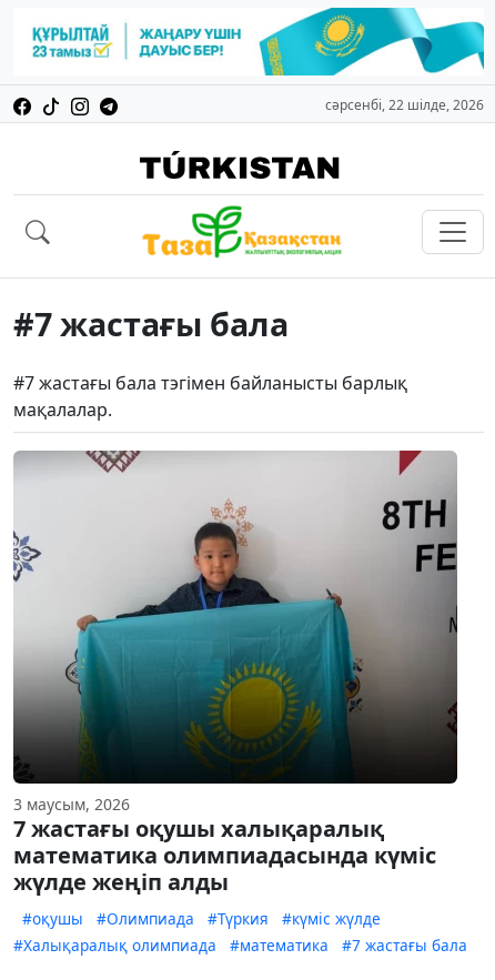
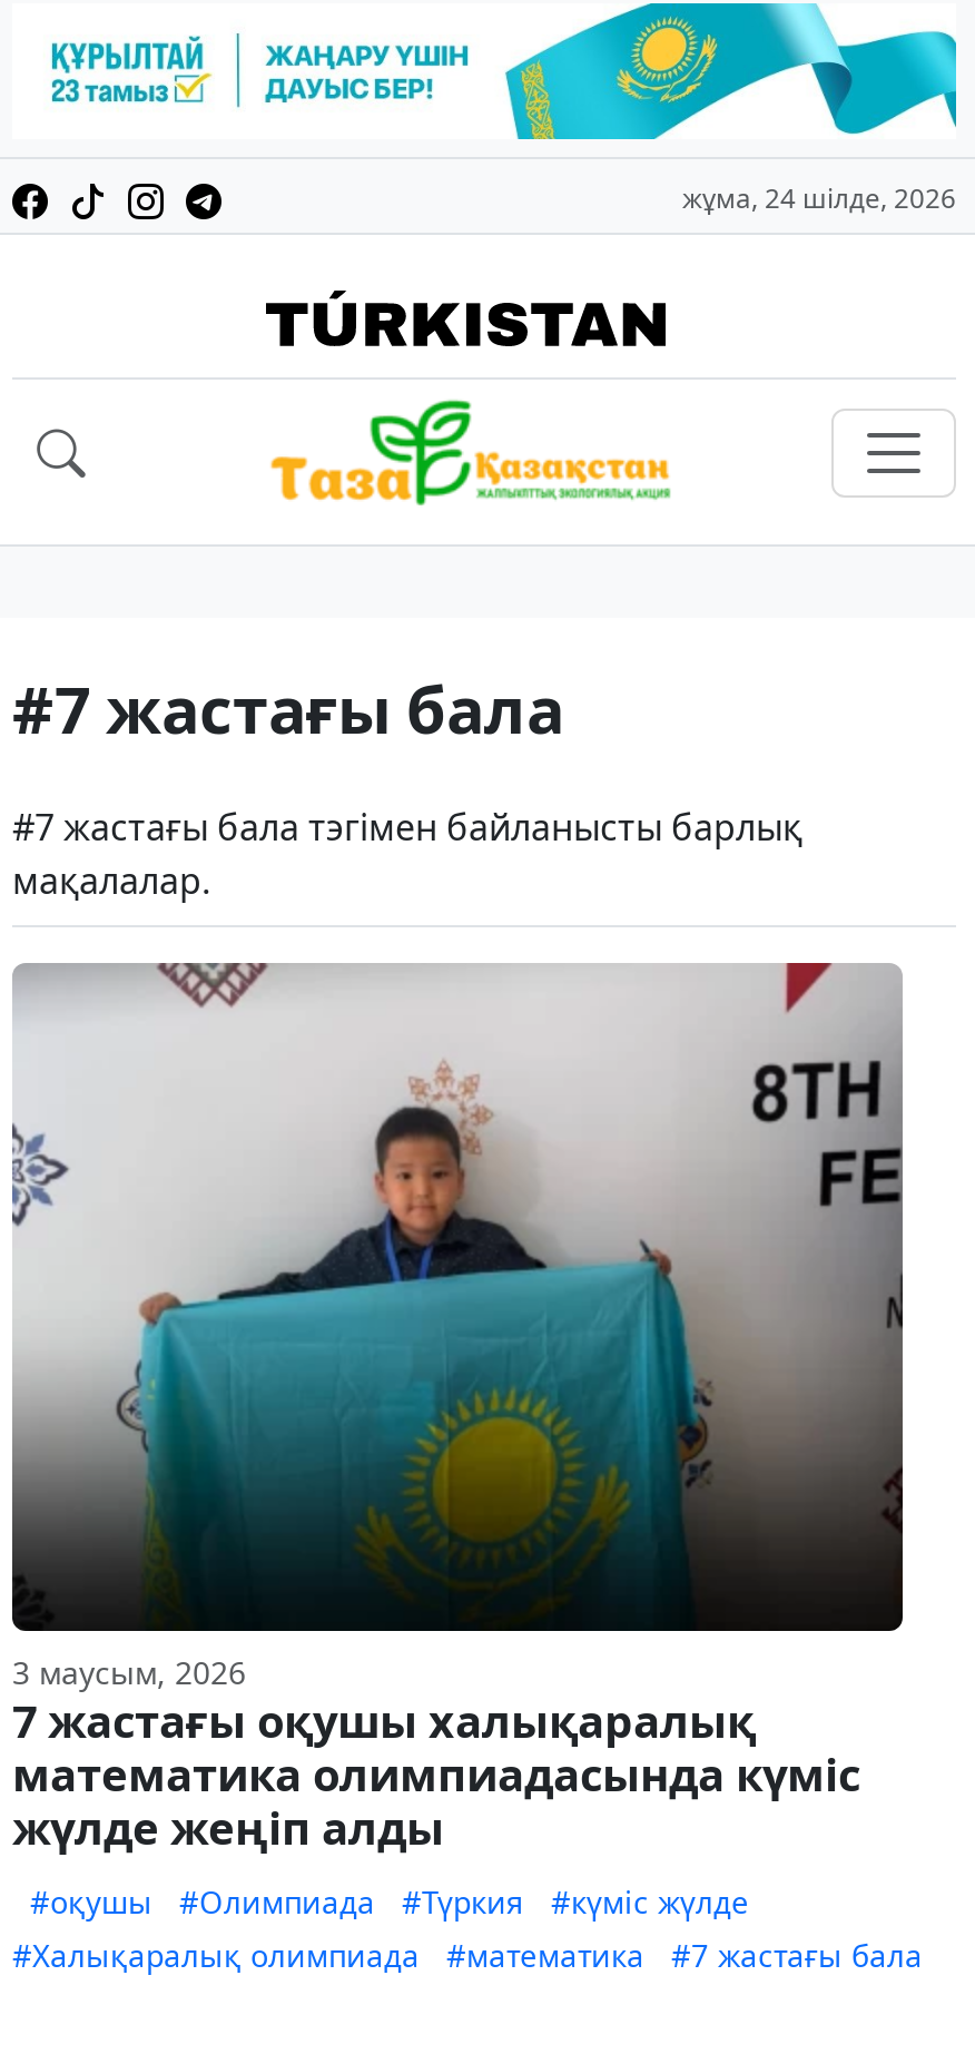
[325,96,484,115] сәрсенбі, 22 шілде, 2026 -> [682,180,956,218] жұма, 24 шілде, 2026

